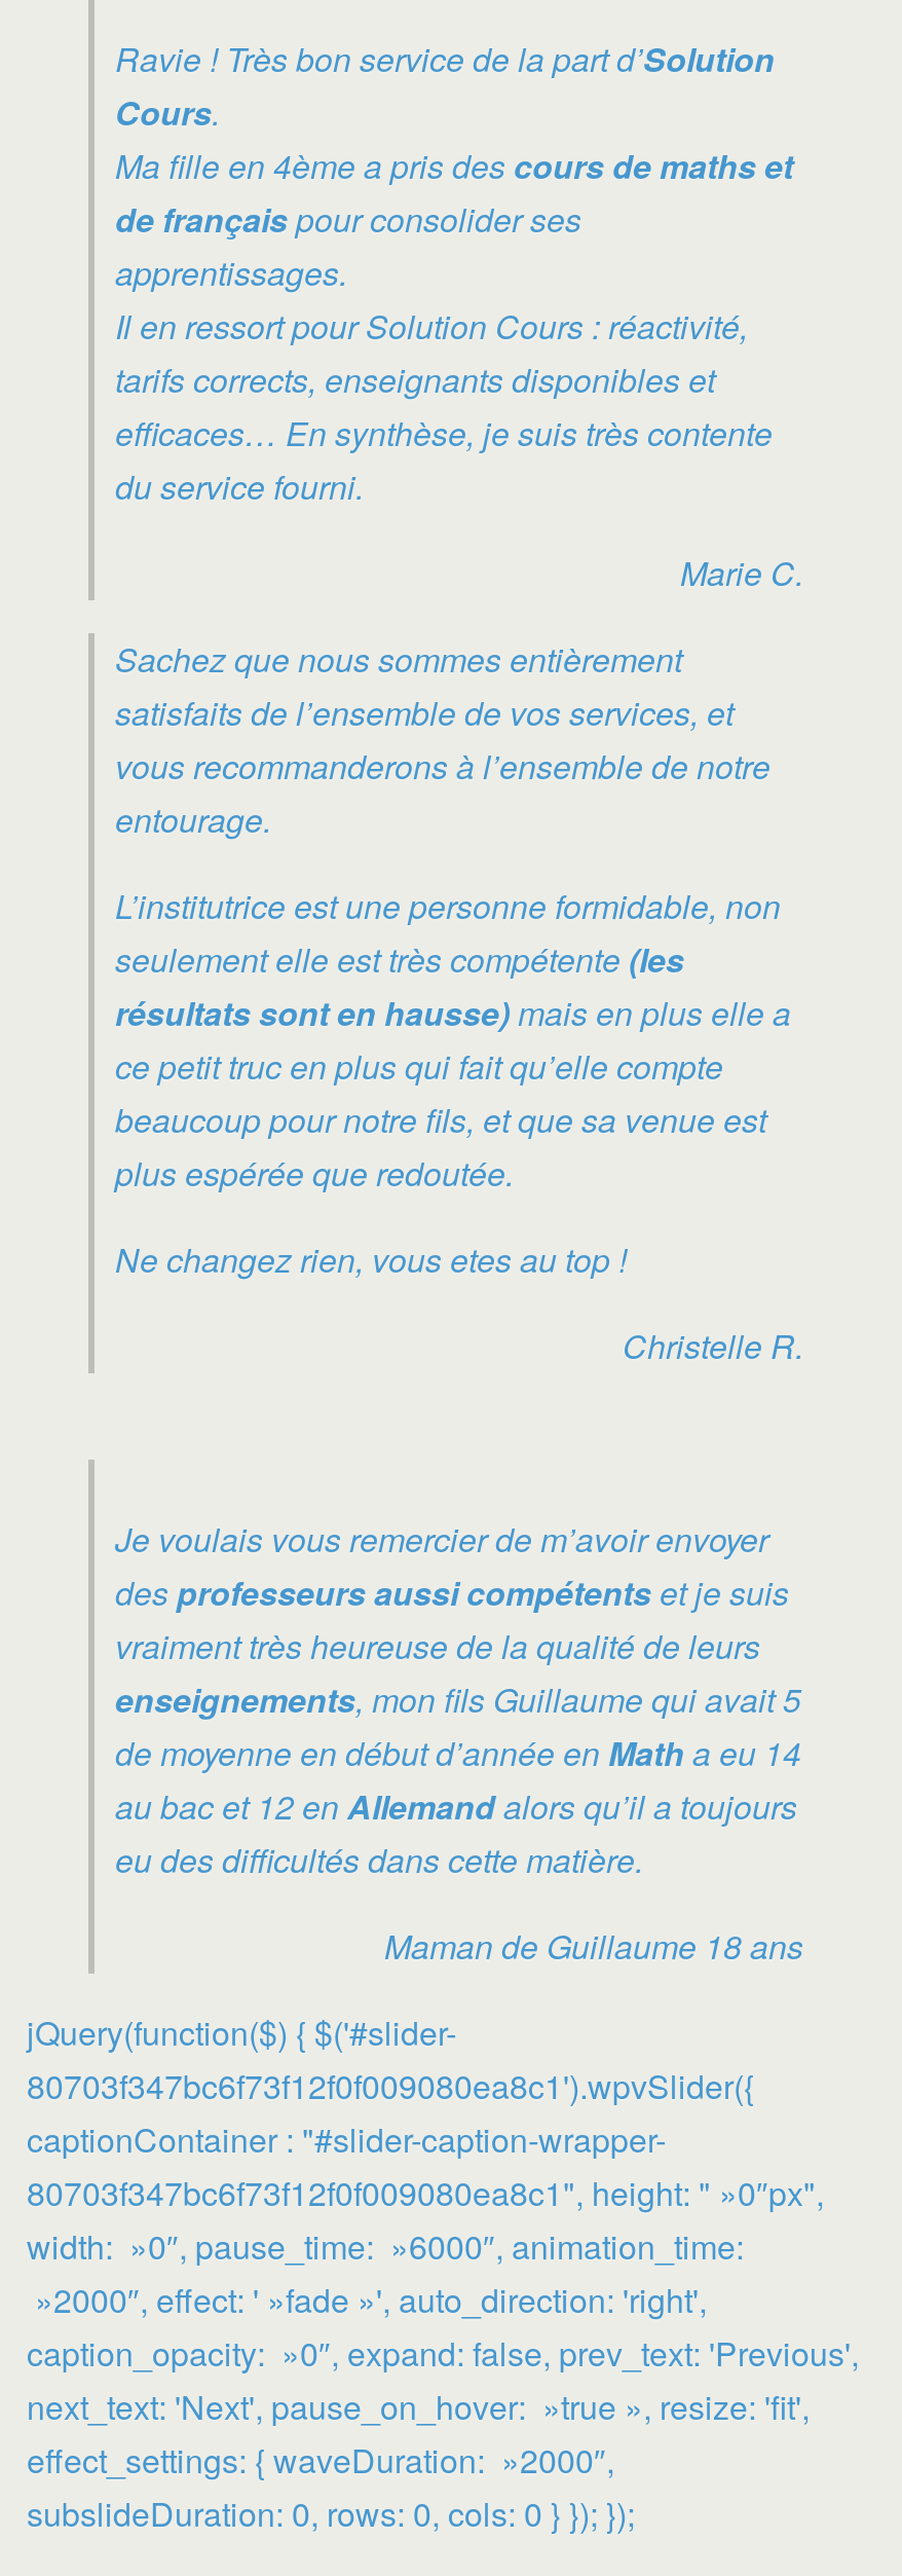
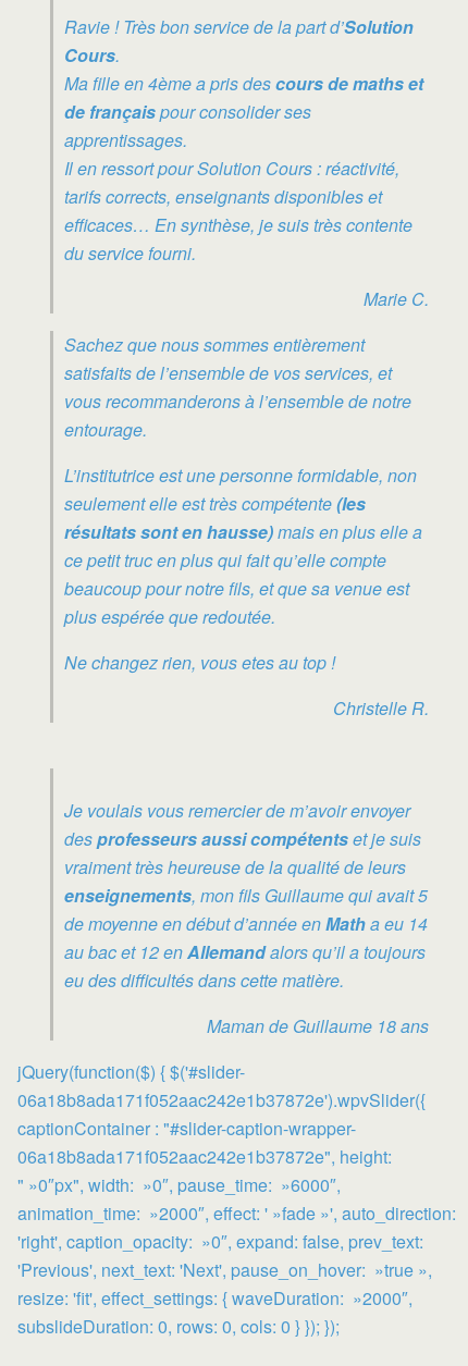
[27,2062,754,2109] 80703f347bc6f73f12f0f009080ea8c1').wpvSlider({ -> [17,1087,426,1112] 06a18b8ada171f052aac242e1b37872e').wpvSlider({
[27,2169,859,2483] 80703f347bc6f73f12f0f009080ea8c1", height: " »0″px", | width: »0″, pause_time: »6000″, animation_time: | »2000″, effect: ' »fade »', auto_direction: 'right', | caption_opacity: »0″, expand: false, prev_text: 'Previous', | next_text: 'Next', pause_on_hover: »true », resize: 'fit', | effect_settings: { waveDuration: »2000″, -> [17,1144,456,1310] 06a18b8ada171f052aac242e1b37872e", height: | " »0″px", width: »0″, pause_time: »6000″, | animation_time: »2000″, effect: ' »fade »', auto_direction: | 'right', caption_opacity: »0″, expand: false, prev_text: | 'Previous', next_text: 'Next', pause_on_hover: »true », | resize: 'fit', effect_settings: { waveDuration: »2000″,

